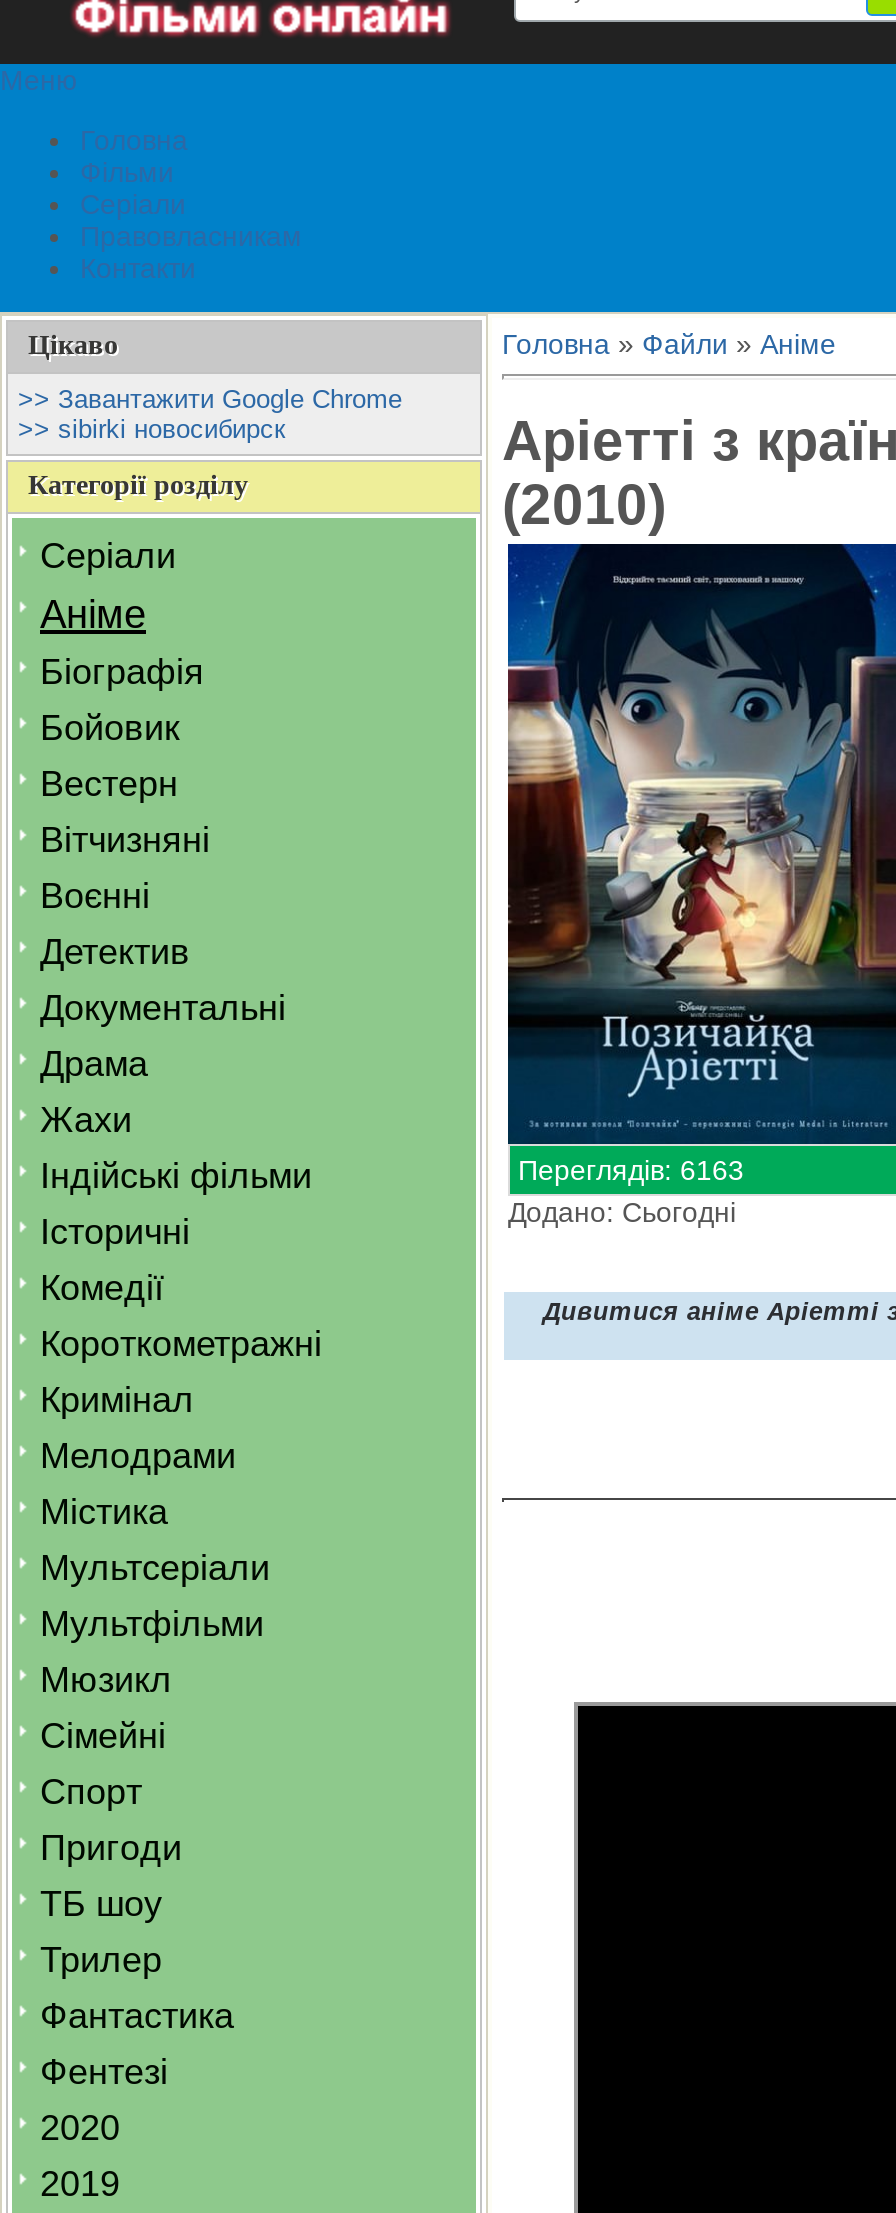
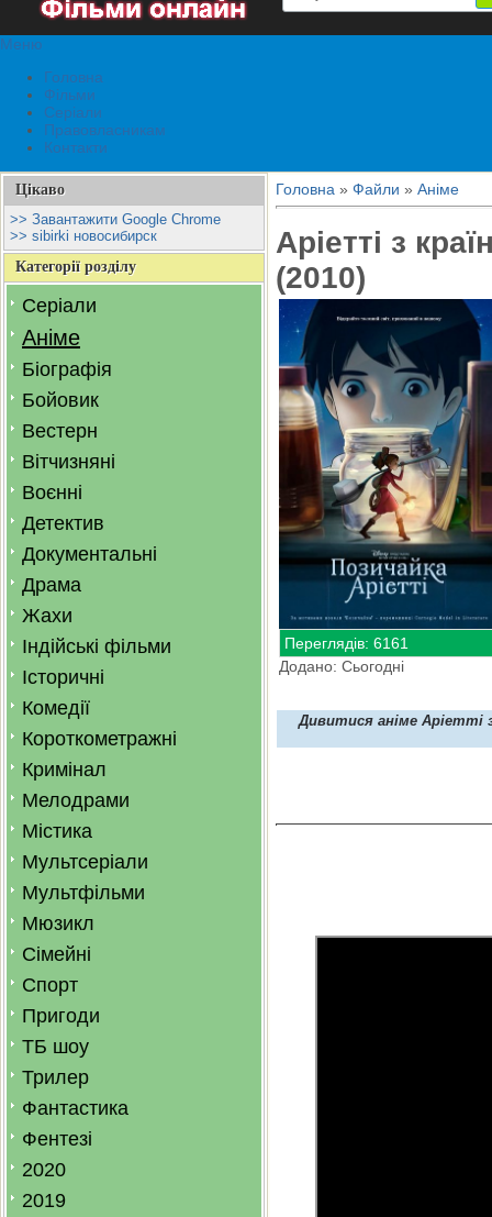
[518,1154,744,1186] Переглядів: 6163 -> [284,634,409,652] Переглядів: 6161

